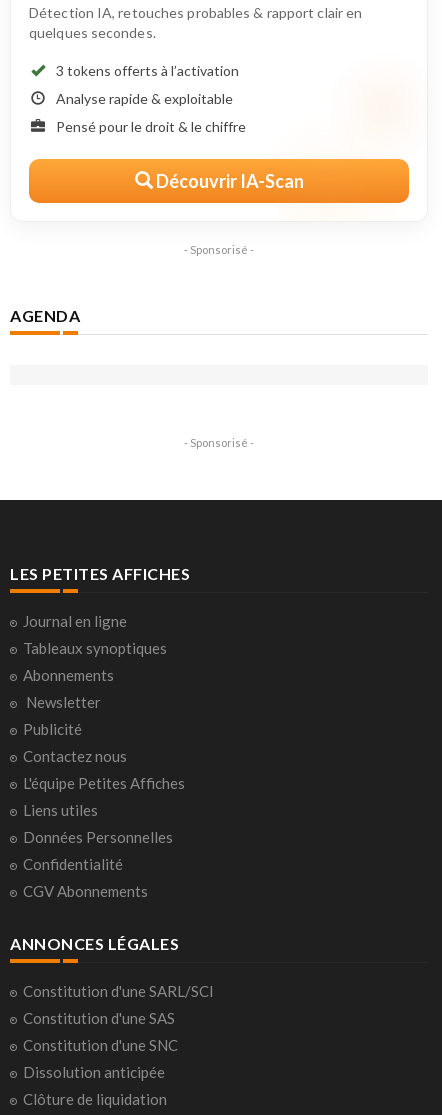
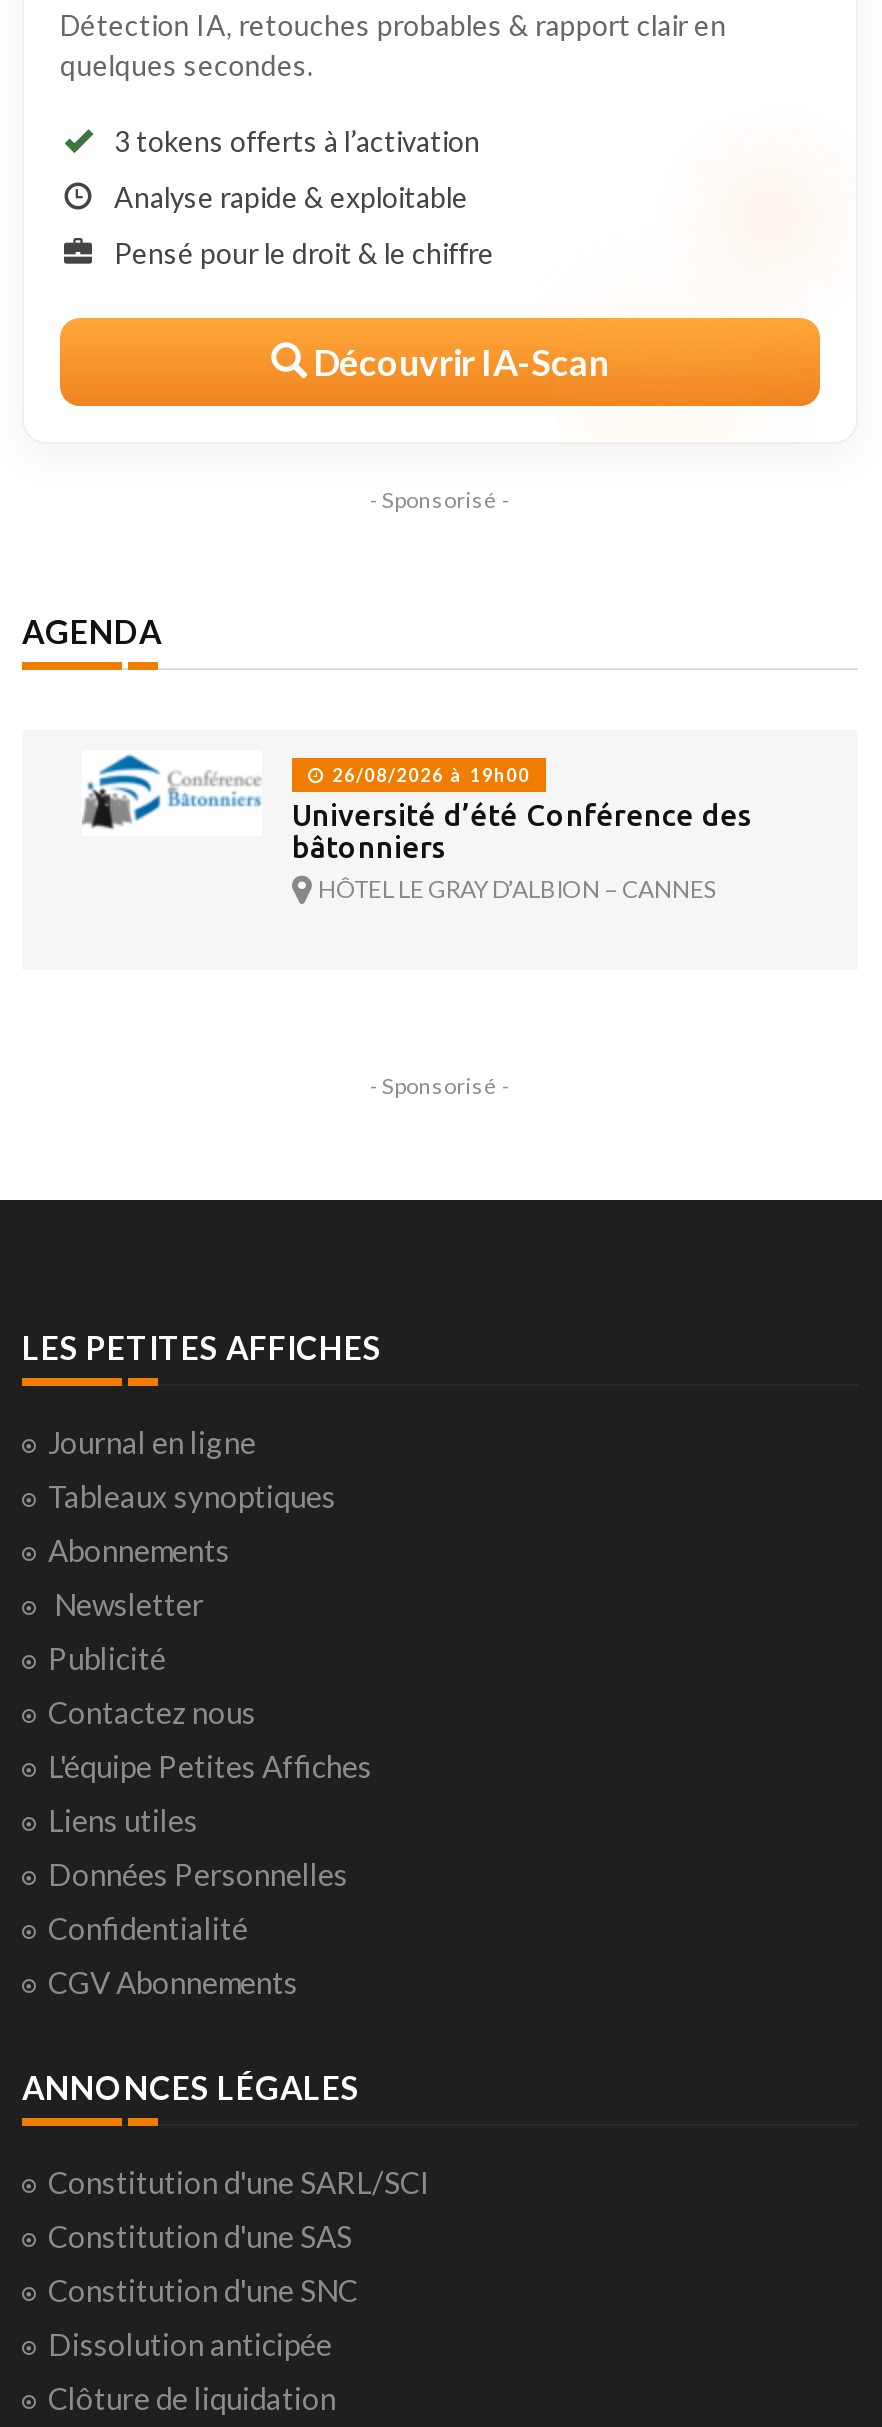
none -> [82,754,752,904] [image] | 26/08/2026 à 19h00 | Université d’été Conférence des | bâtonniers | HÔTEL LE GRAY D’ALBION – CANNES

